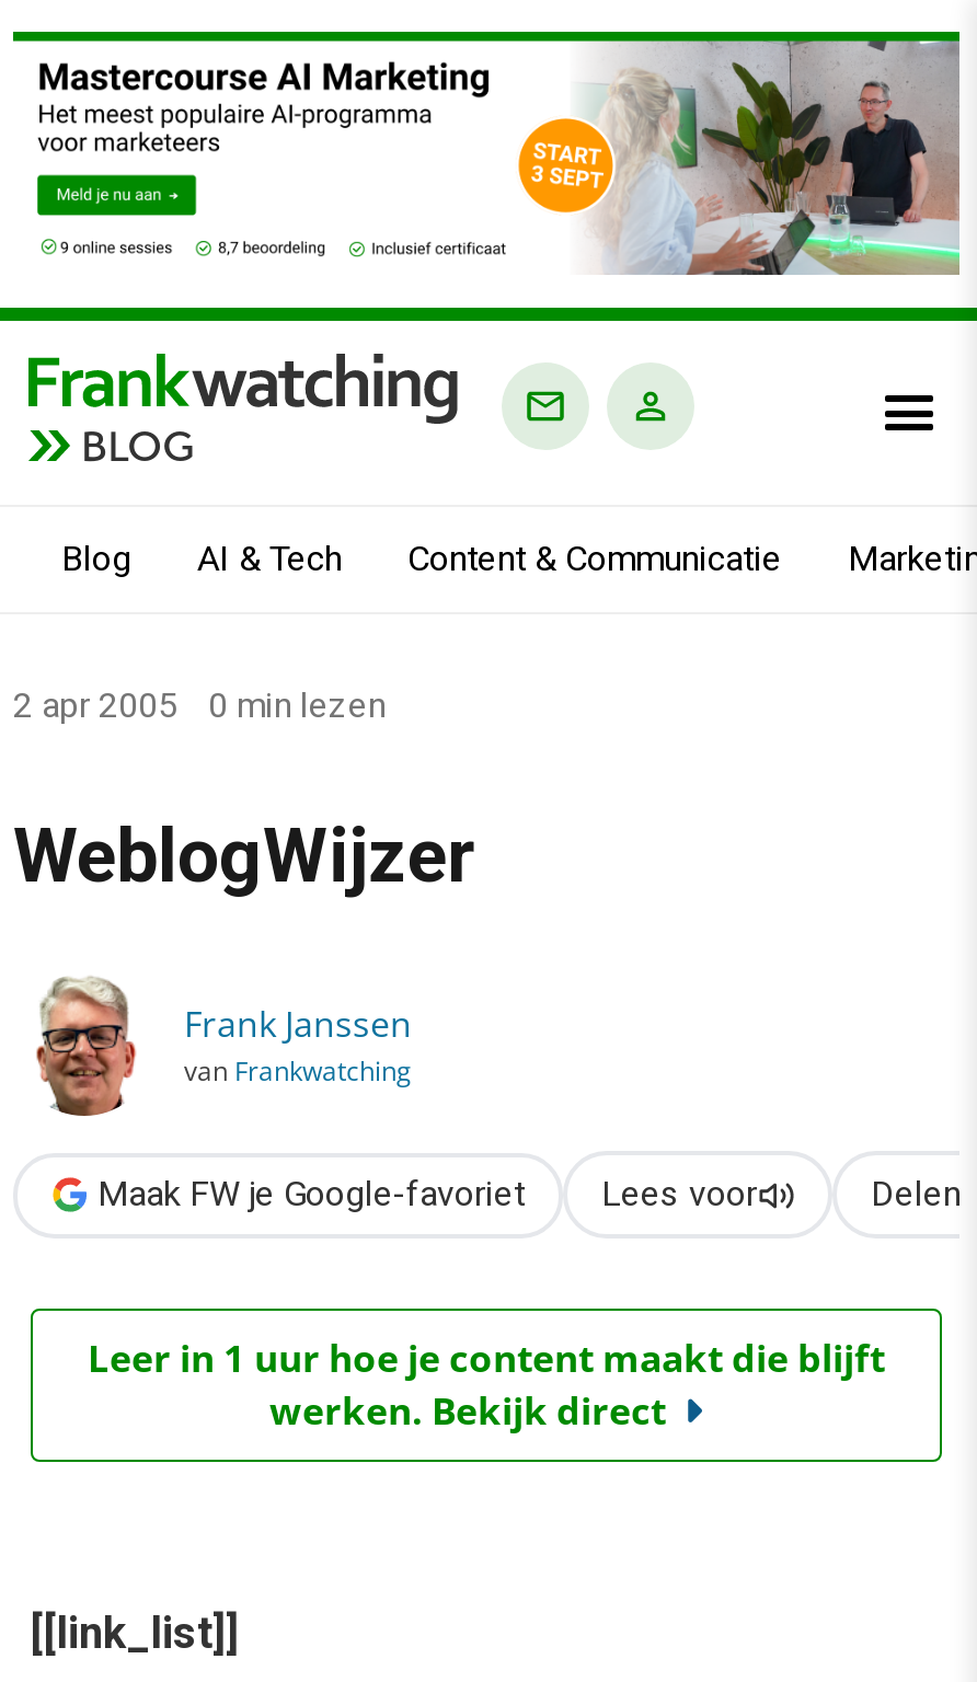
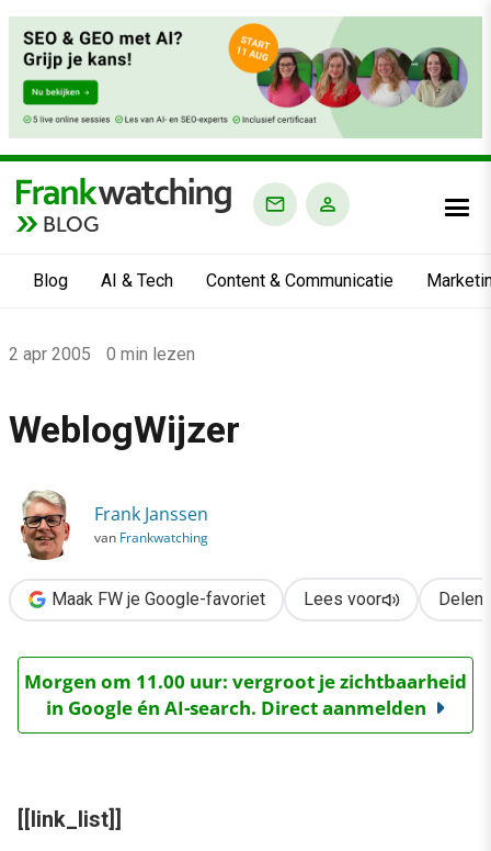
[11,30,962,277] [image] -> [9,16,481,138] [image]
[88,1333,885,1436] Leer in 1 uur hoe je content maakt die blijft | werken. Bekijk direct -> [24,669,467,721] Morgen om 11.00 uur: vergroot je zichtbaarheid | in Google én AI-search. Direct aanmelden

